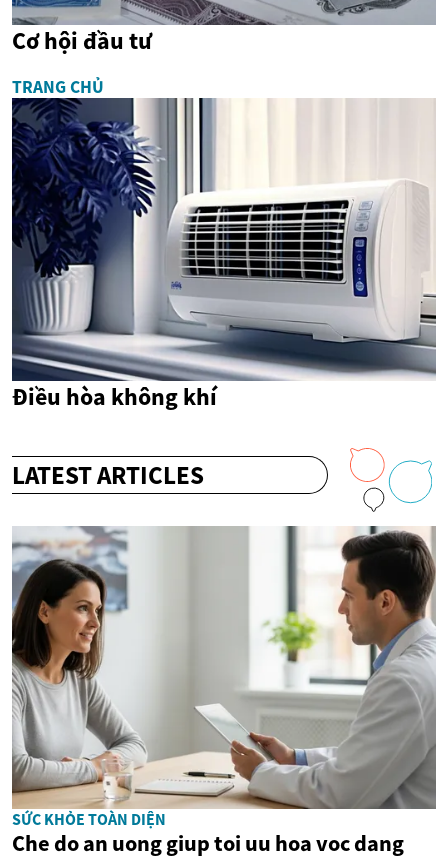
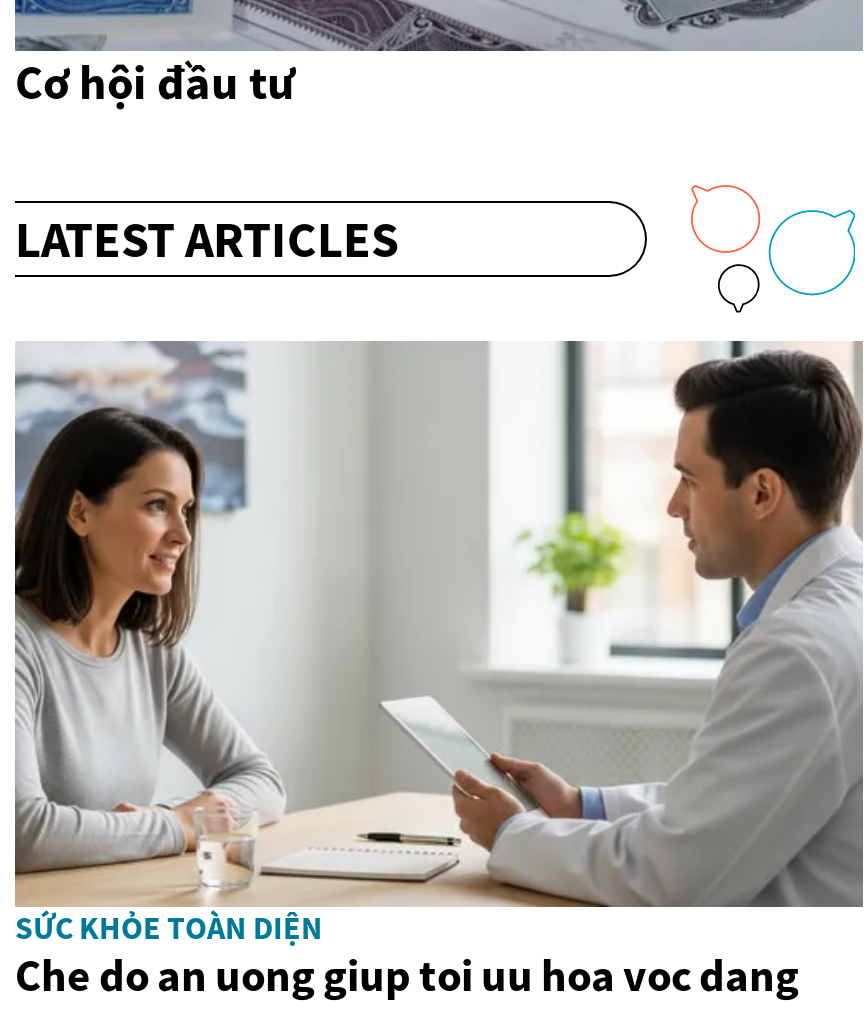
[11,76,436,381] [image] | TRANG CHỦ -> none
[12,380,217,411] Điều hòa không khí -> none

